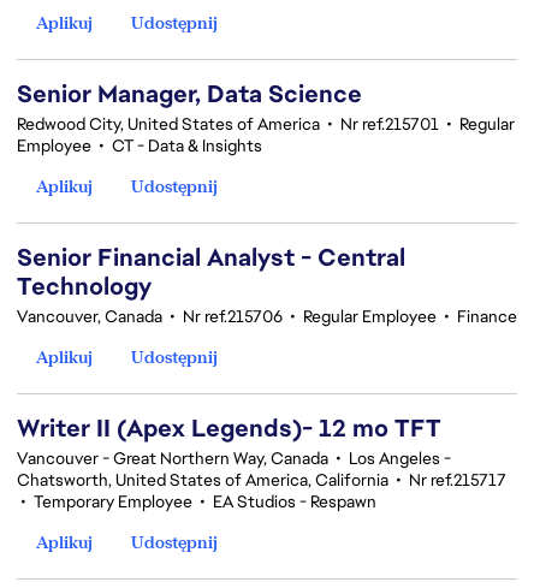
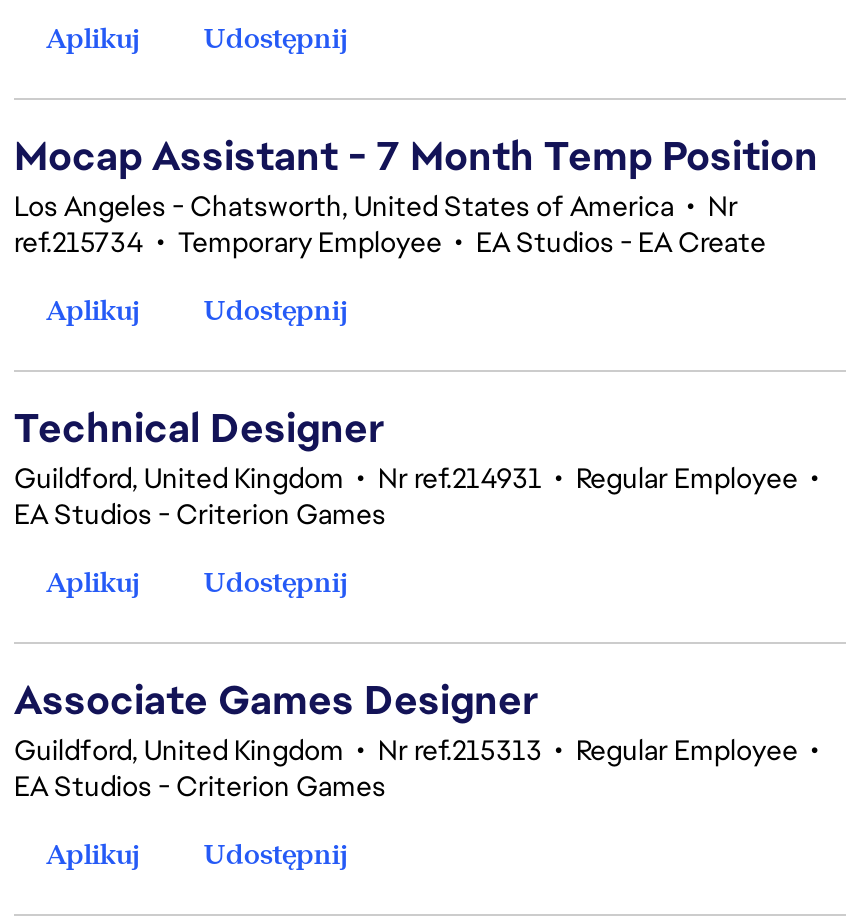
[17,78,515,156] Senior Manager, Data Science | Redwood City, United States of America • Nr ref.215701 • Regular | Employee • CT - Data & Insights -> [14,130,818,260] Mocap Assistant - 7 Month Temp Position | Los Angeles - Chatsworth, United States of America • Nr | ref.215734 • Temporary Employee • EA Studios - EA Create
[17,242,517,327] Senior Financial Analyst - Central | Technology | Vancouver, Canada • Nr ref.215706 • Regular Employee • Finance -> [14,402,826,532] Technical Designer | Guildford, United Kingdom • Nr ref.214931 • Regular Employee • | EA Studios - Criterion Games
[17,412,506,512] Writer II (Apex Legends)- 12 mo TFT | Vancouver - Great Northern Way, Canada • Los Angeles - | Chatsworth, United States of America, California • Nr ref.215717 | • Temporary Employee • EA Studios - Respawn -> [14,674,826,804] Associate Games Designer | Guildford, United Kingdom • Nr ref.215313 • Regular Employee • | EA Studios - Criterion Games

